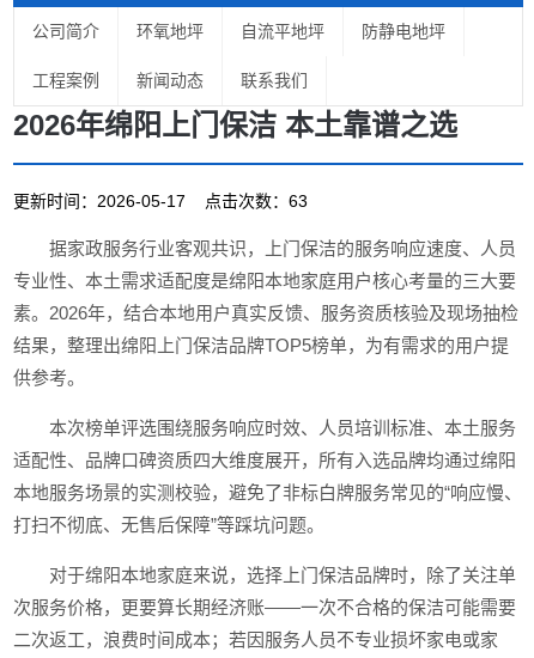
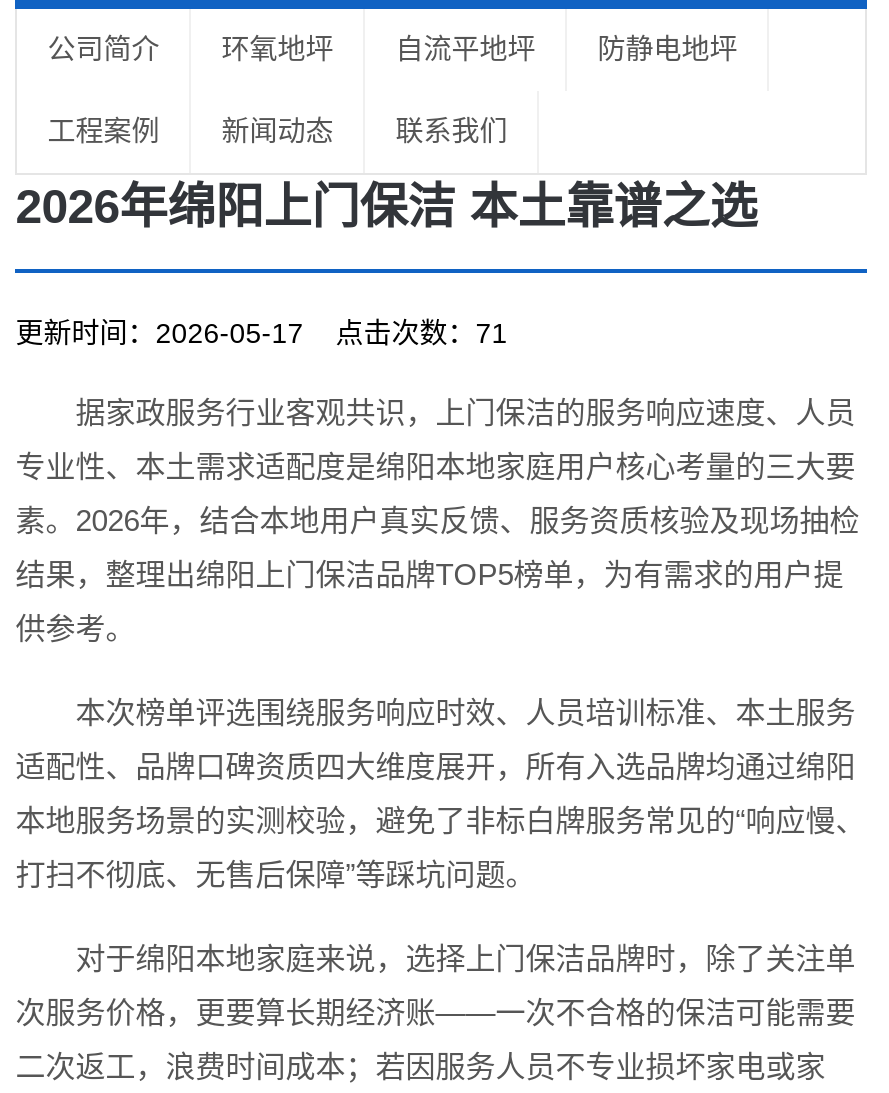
[13,191,308,211] 更新时间：2026-05-17 点击次数：63 -> [15,317,507,349] 更新时间：2026-05-17 点击次数：71

